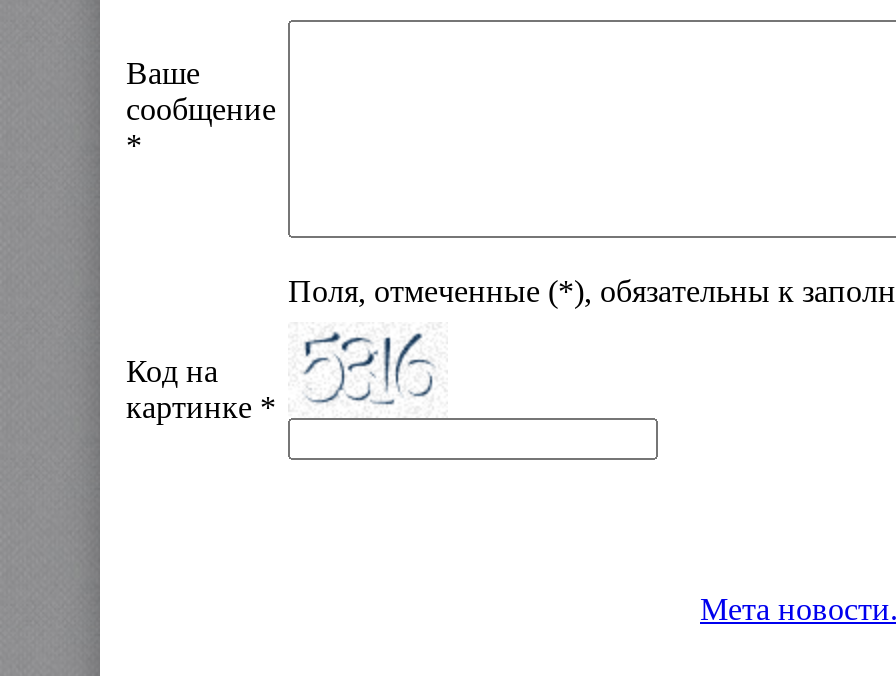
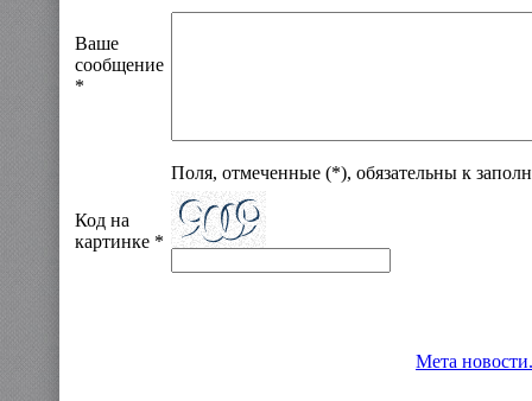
[302,330,438,410] [image] -> [178,197,261,244] [image]

